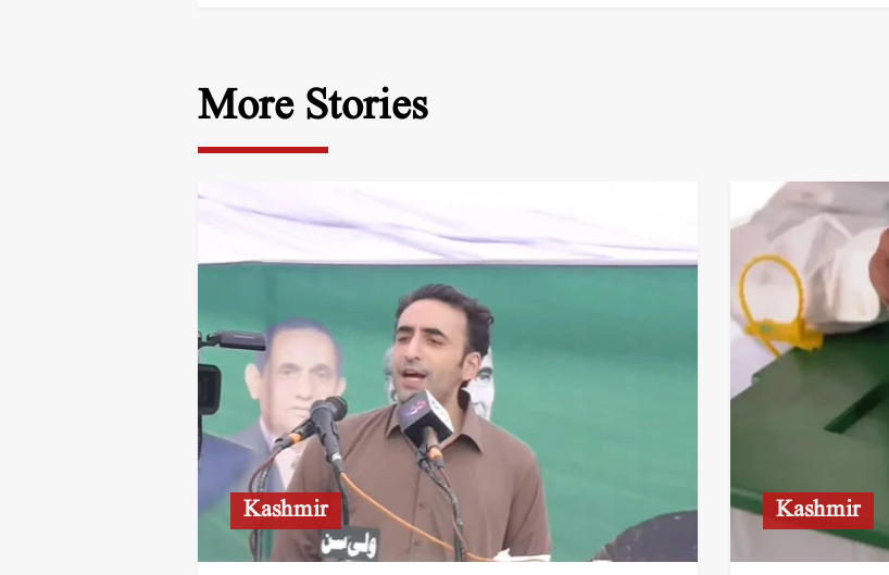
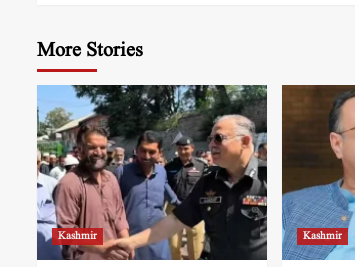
[196,182,700,564] [image] -> [36,84,268,261] [image]
[728,182,882,564] [image] -> [281,84,352,260] [image]

